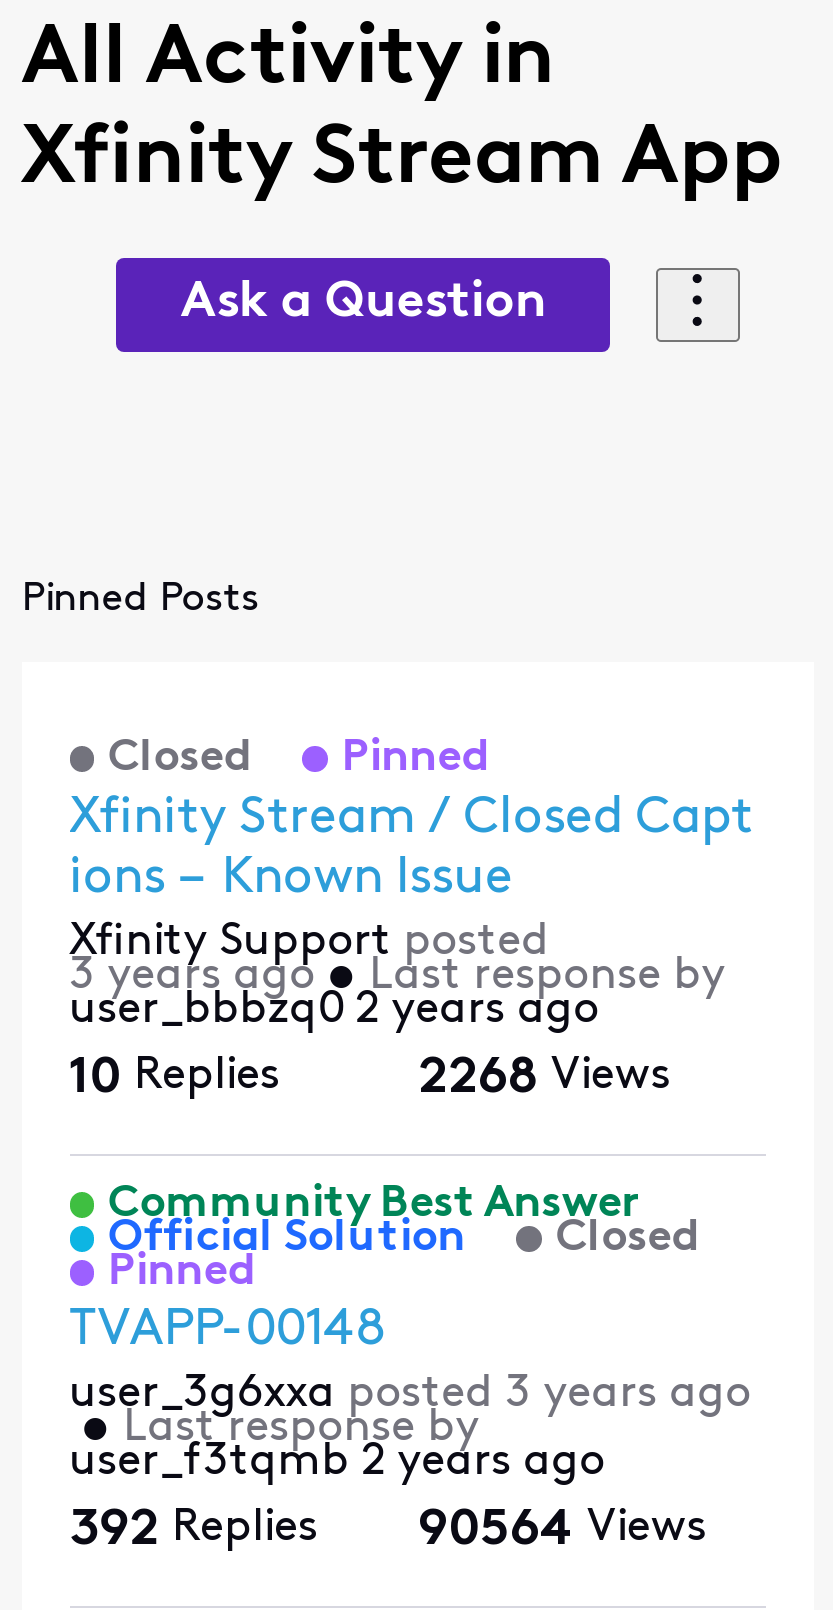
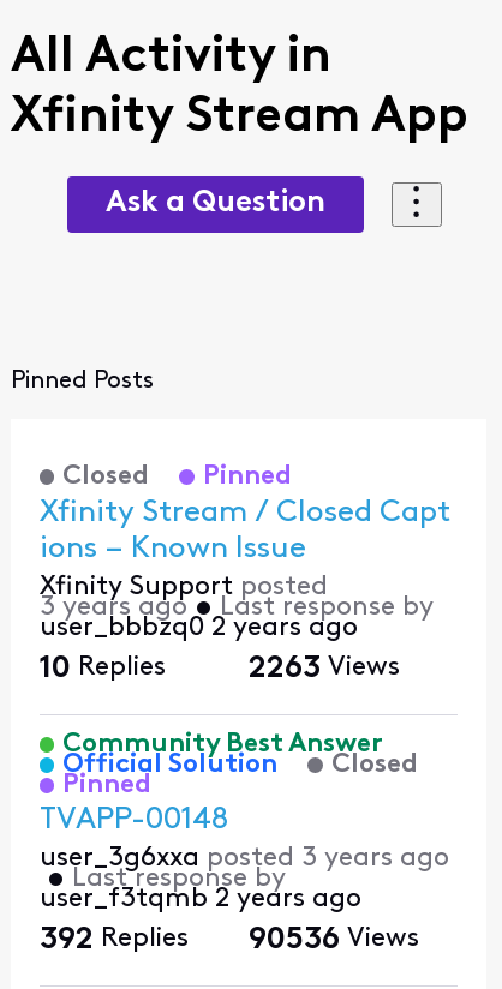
[418,1053,671,1103] 2268 Views -> [249,654,400,684] 2263 Views
[69,1507,707,1557] 392 Replies 90564 Views -> [39,926,420,956] 392 Replies 90536 Views

